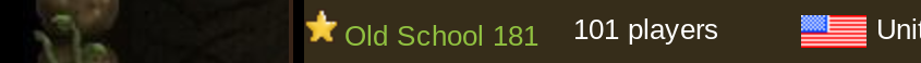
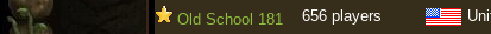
[344,13,719,52] Old School 181 101 players -> [177,7,381,28] Old School 181 656 players

